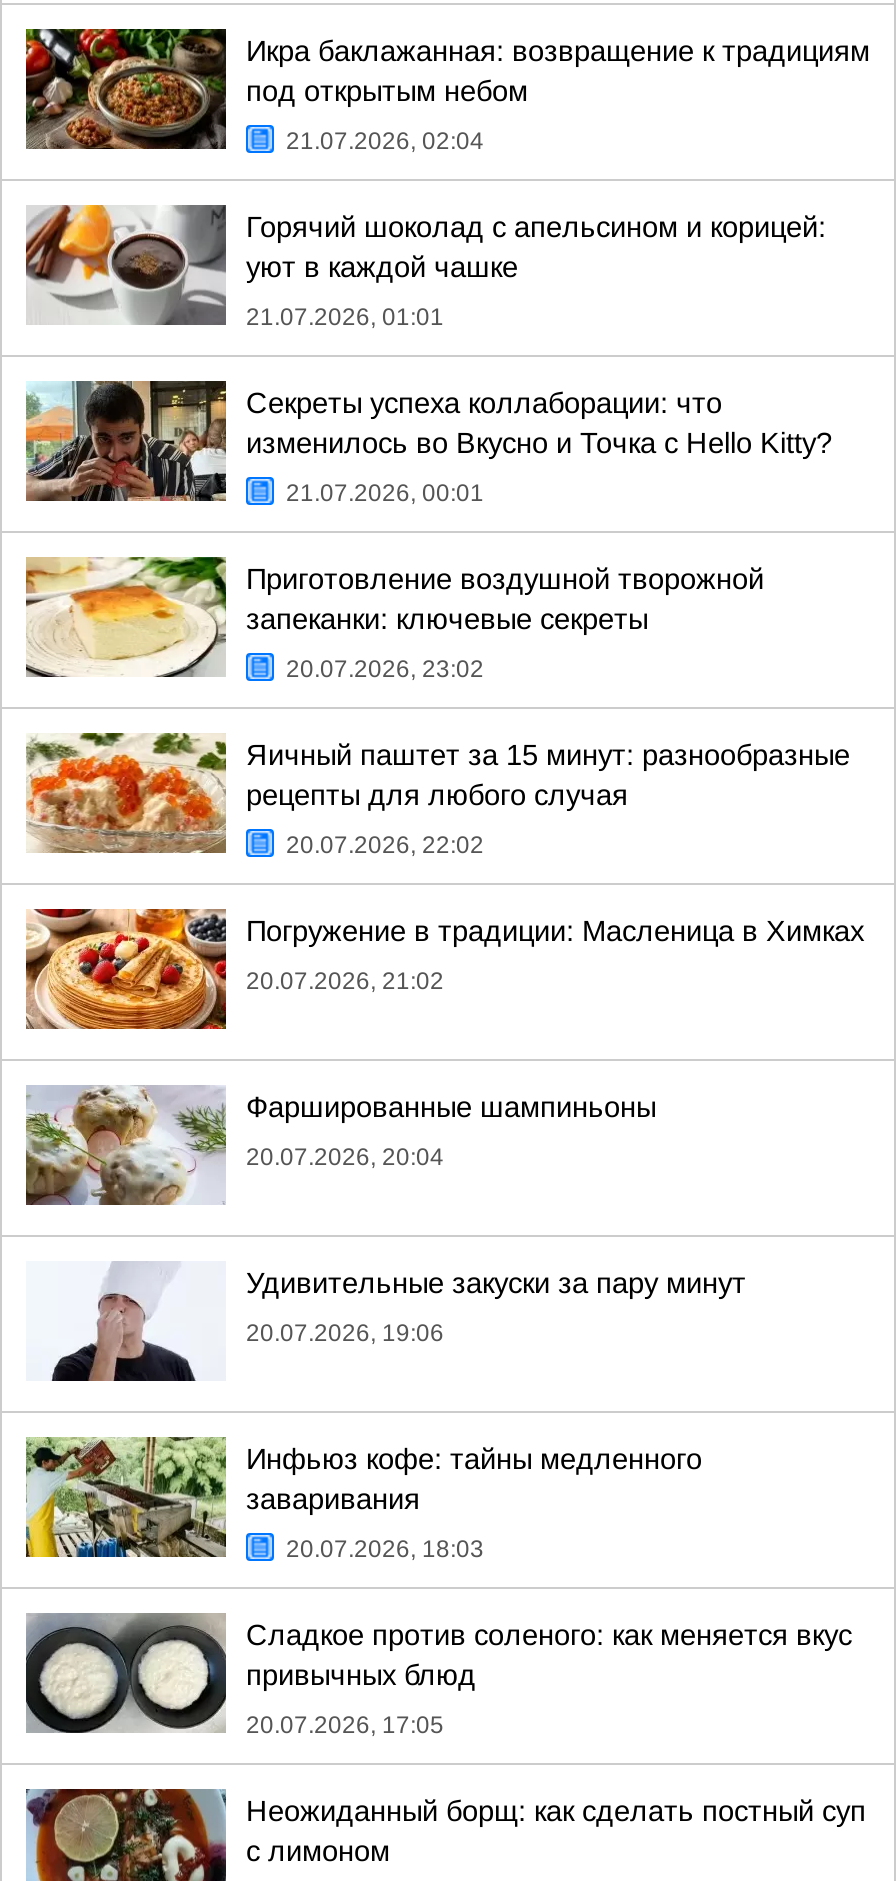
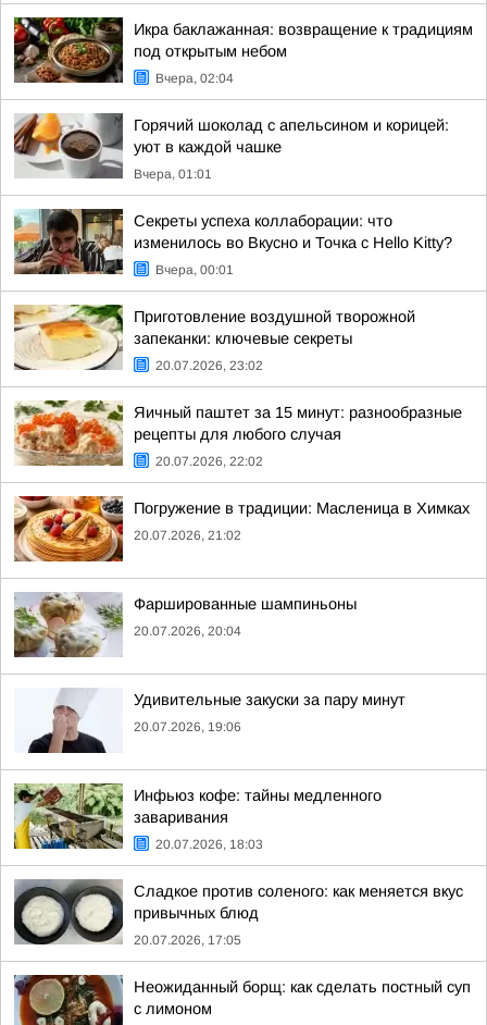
[286,127,484,155] 21.07.2026, 02:04 -> [155,71,234,86] Вчера, 02:04
[246,303,444,331] 21.07.2026, 01:01 -> [134,166,212,182] Вчера, 01:01
[286,479,484,507] 21.07.2026, 00:01 -> [155,262,234,277] Вчера, 00:01

